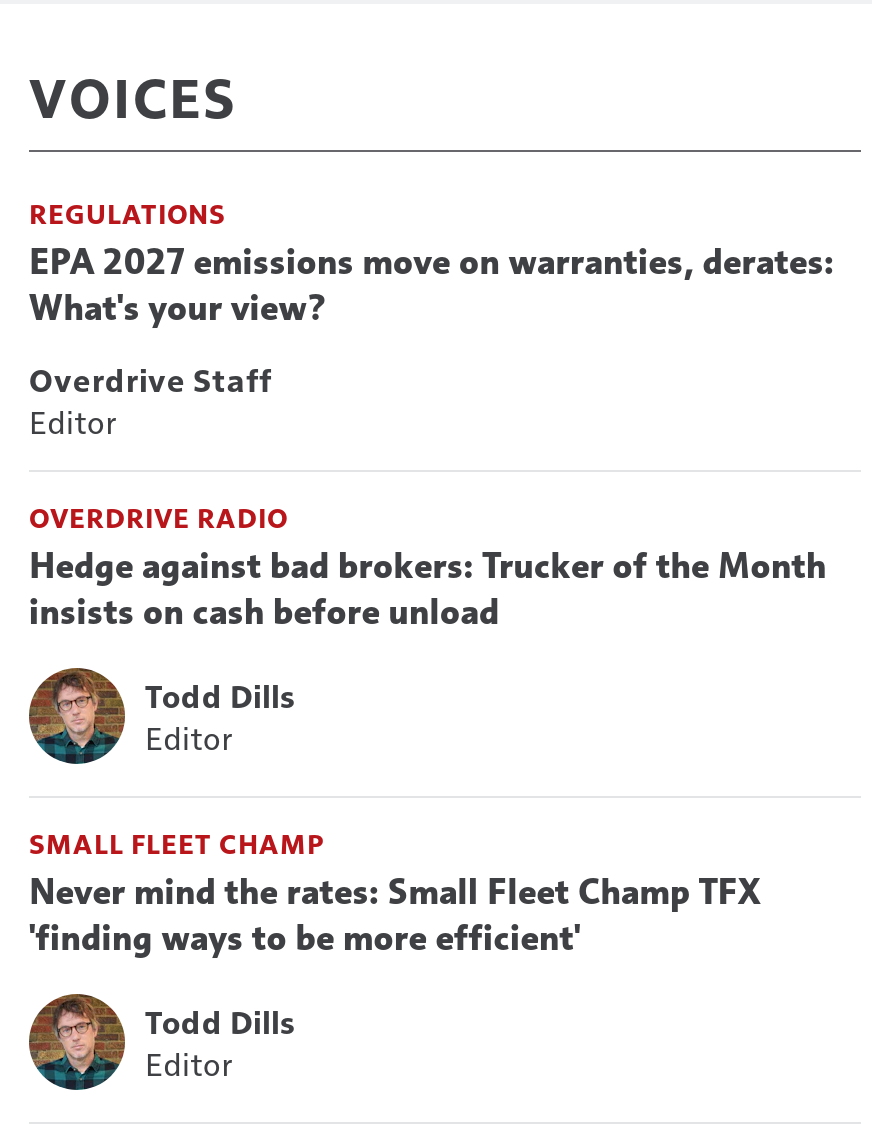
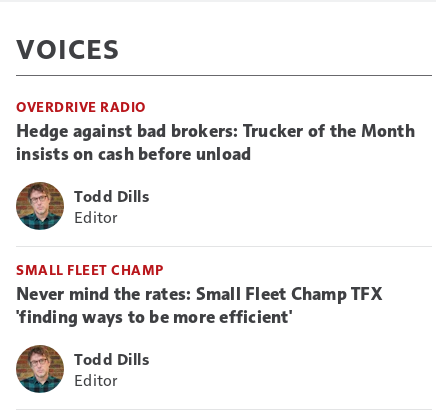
[29,197,835,443] REGULATIONS | EPA 2027 emissions move on warranties, derates: | What's your view? | Overdrive Staff | Editor -> none

